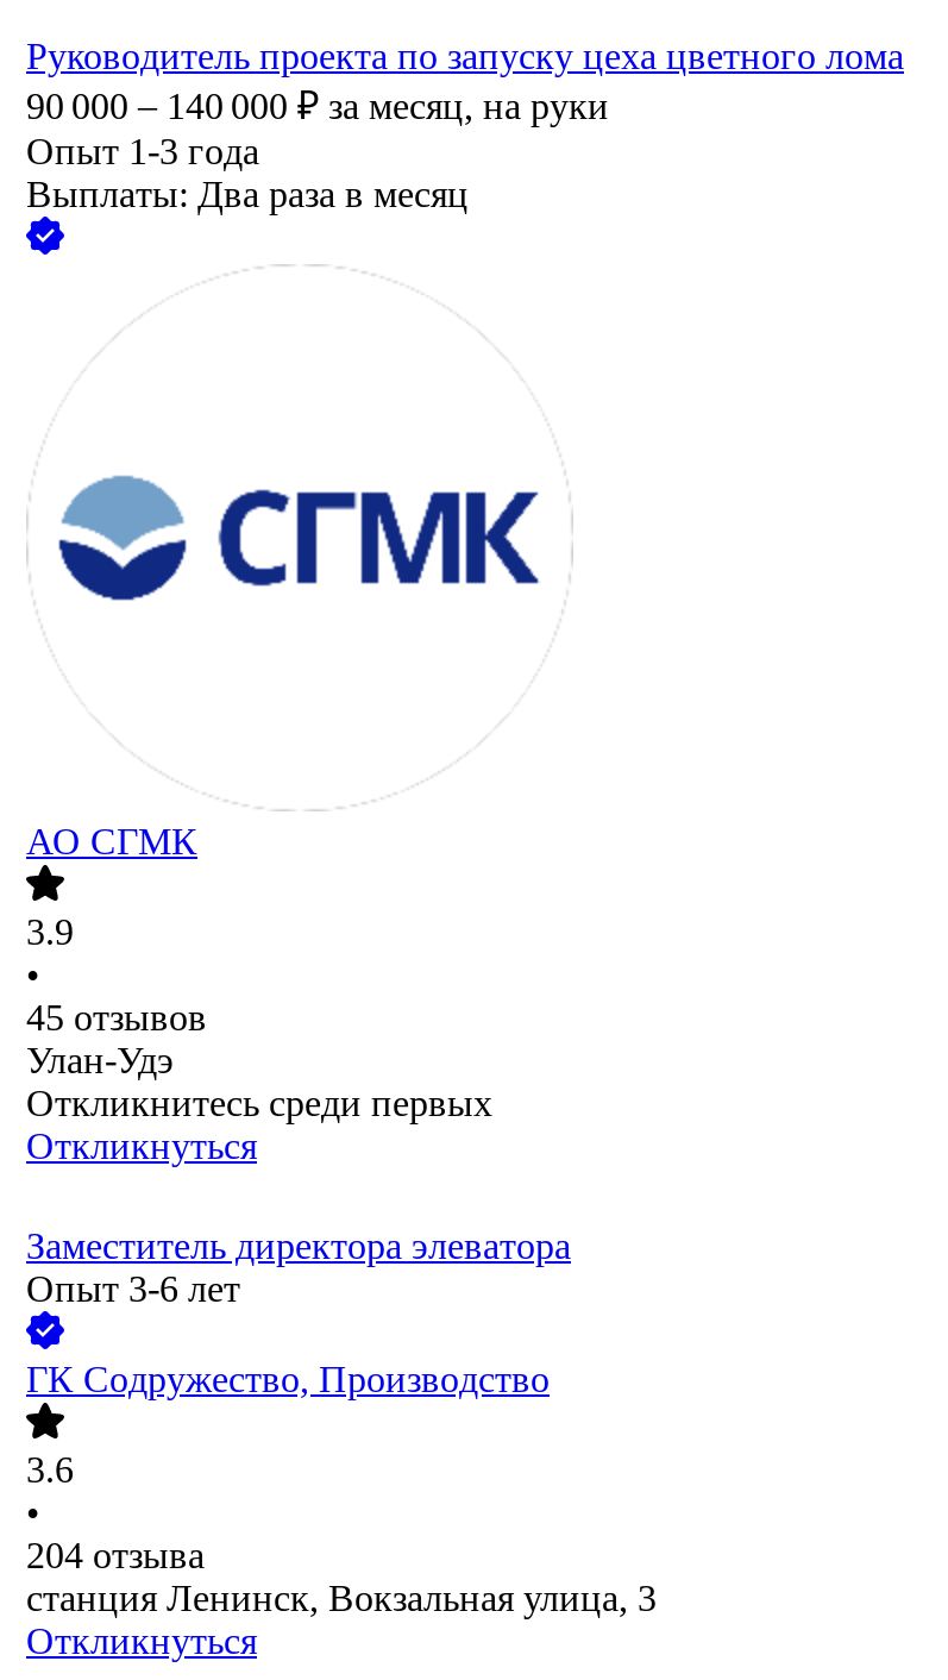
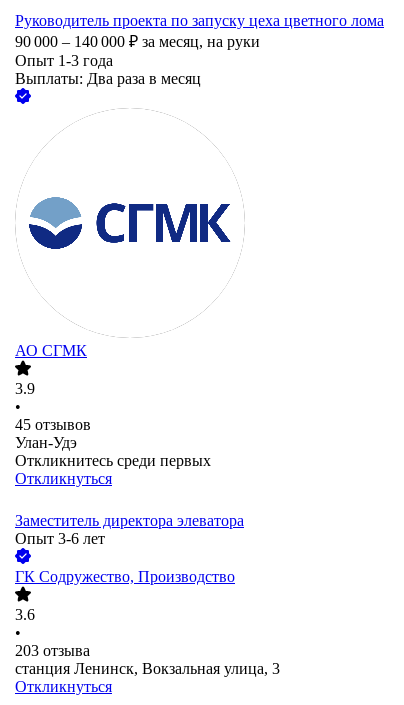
[26,1536,205,1576] 204 отзыва -> [15,642,90,659] 203 отзыва

